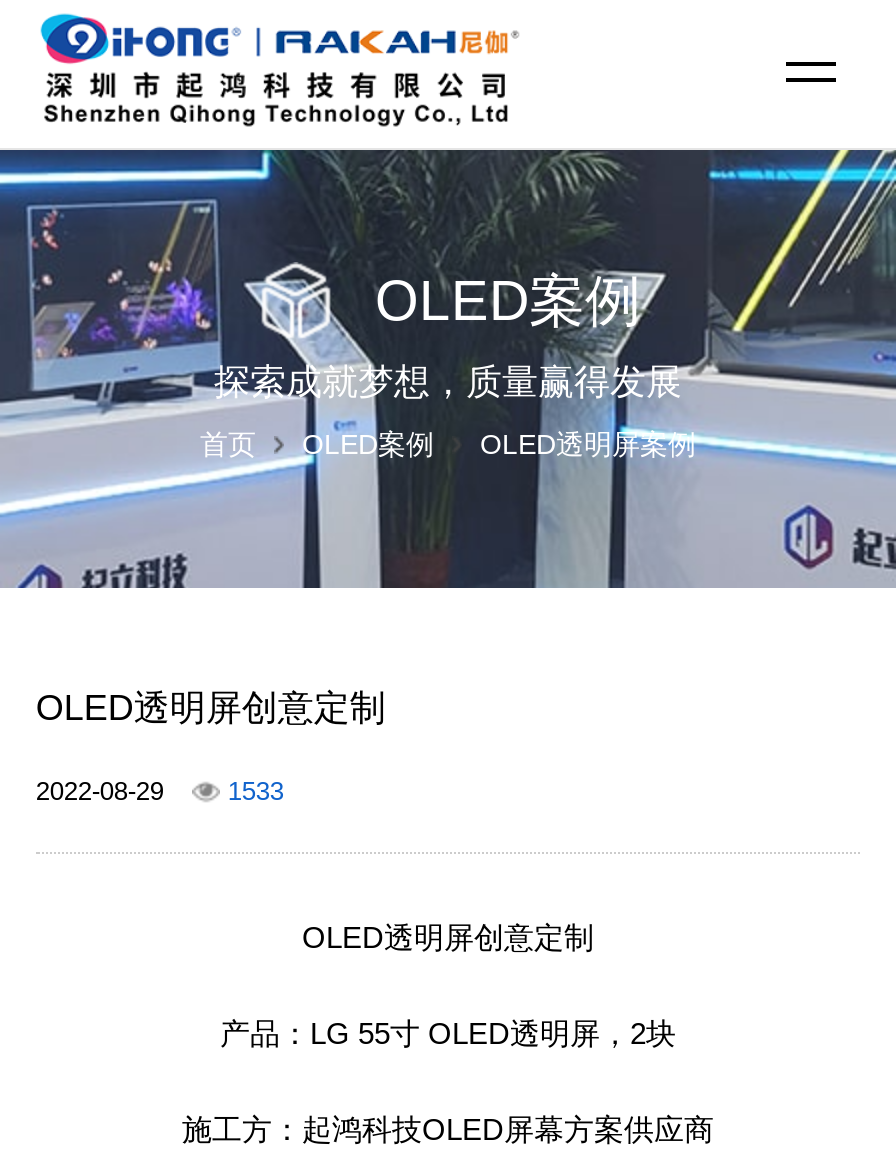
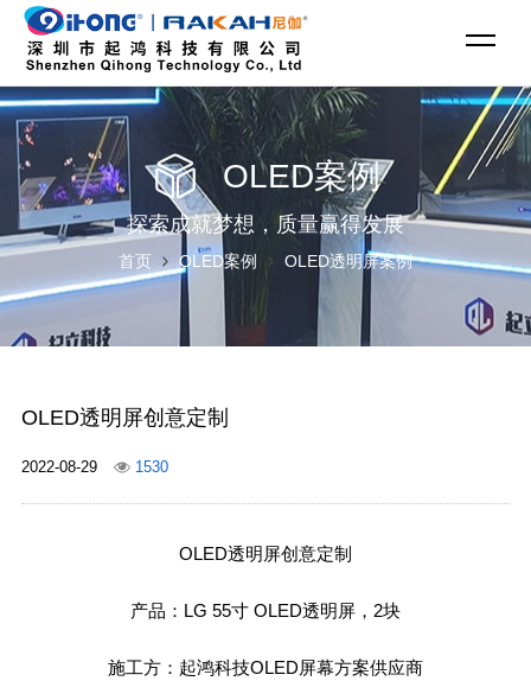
[36,776,284,806] 2022-08-29 1533 -> [21,458,168,476] 2022-08-29 1530

